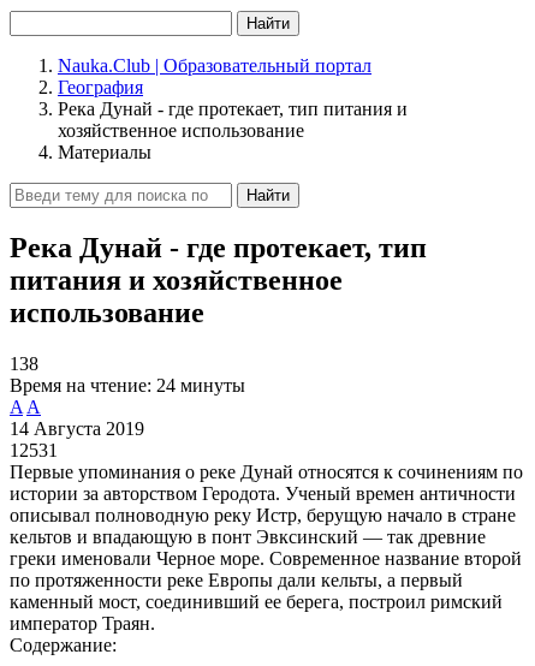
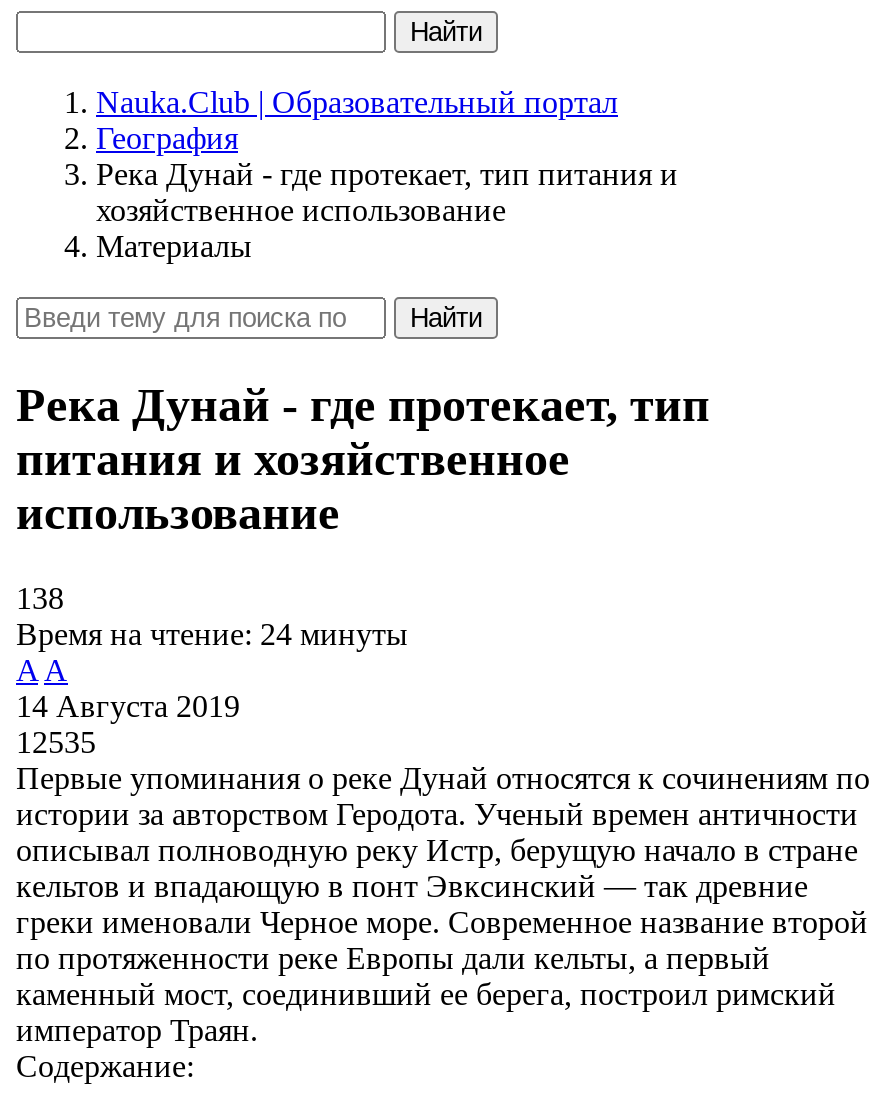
[10,440,58,460] 12531 -> [16,725,96,759] 12535

